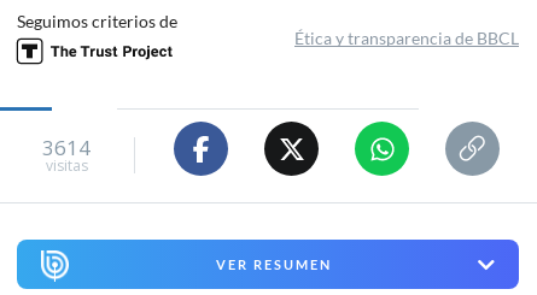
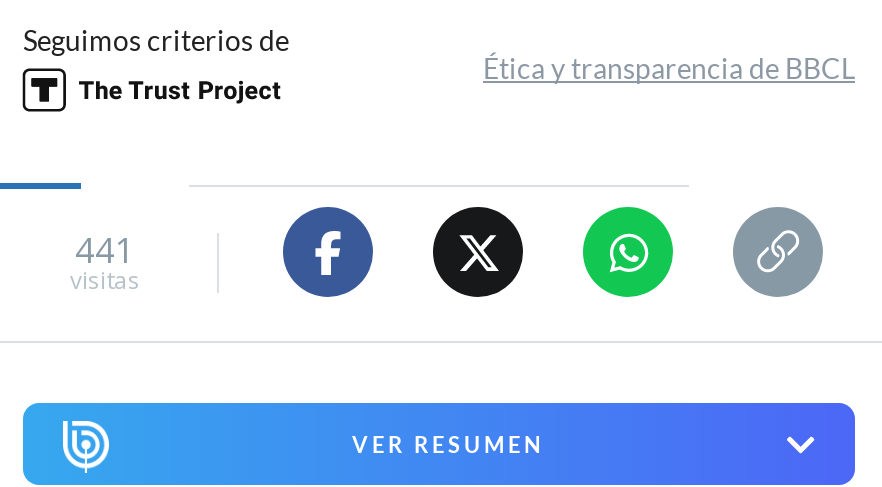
[42,134,91,161] 3614 -> [75,227,135,273] 441

